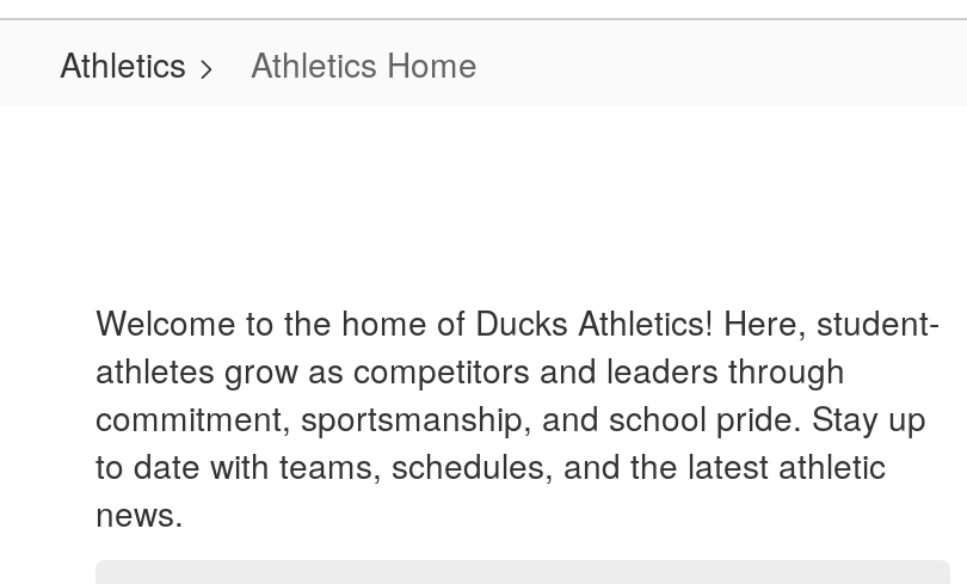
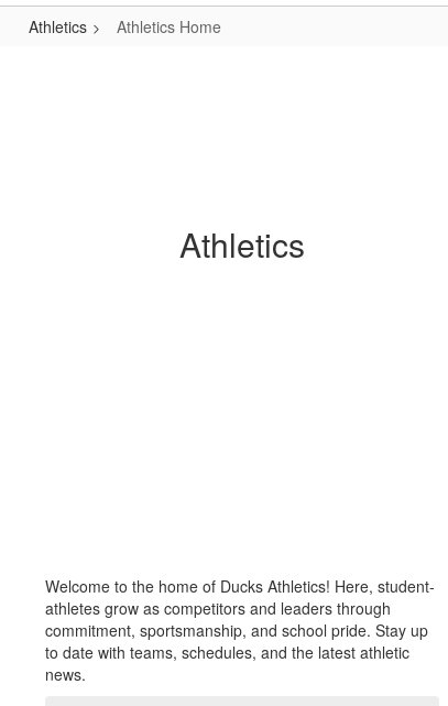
none -> [179,220,305,268] Athletics

